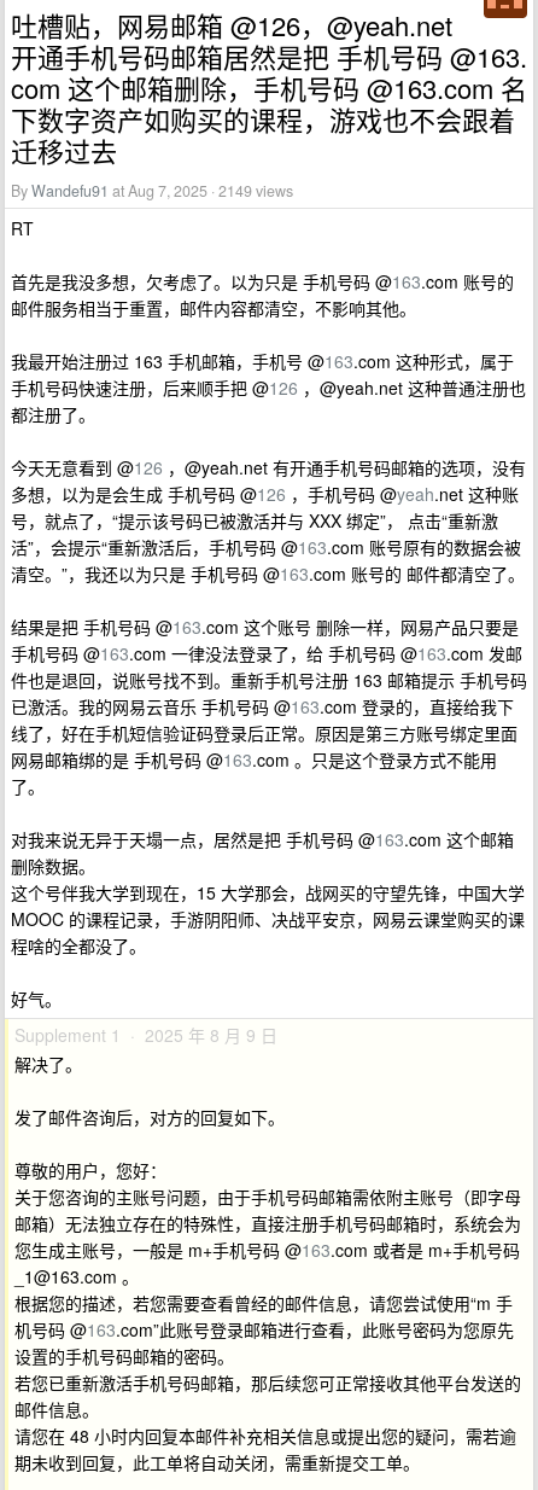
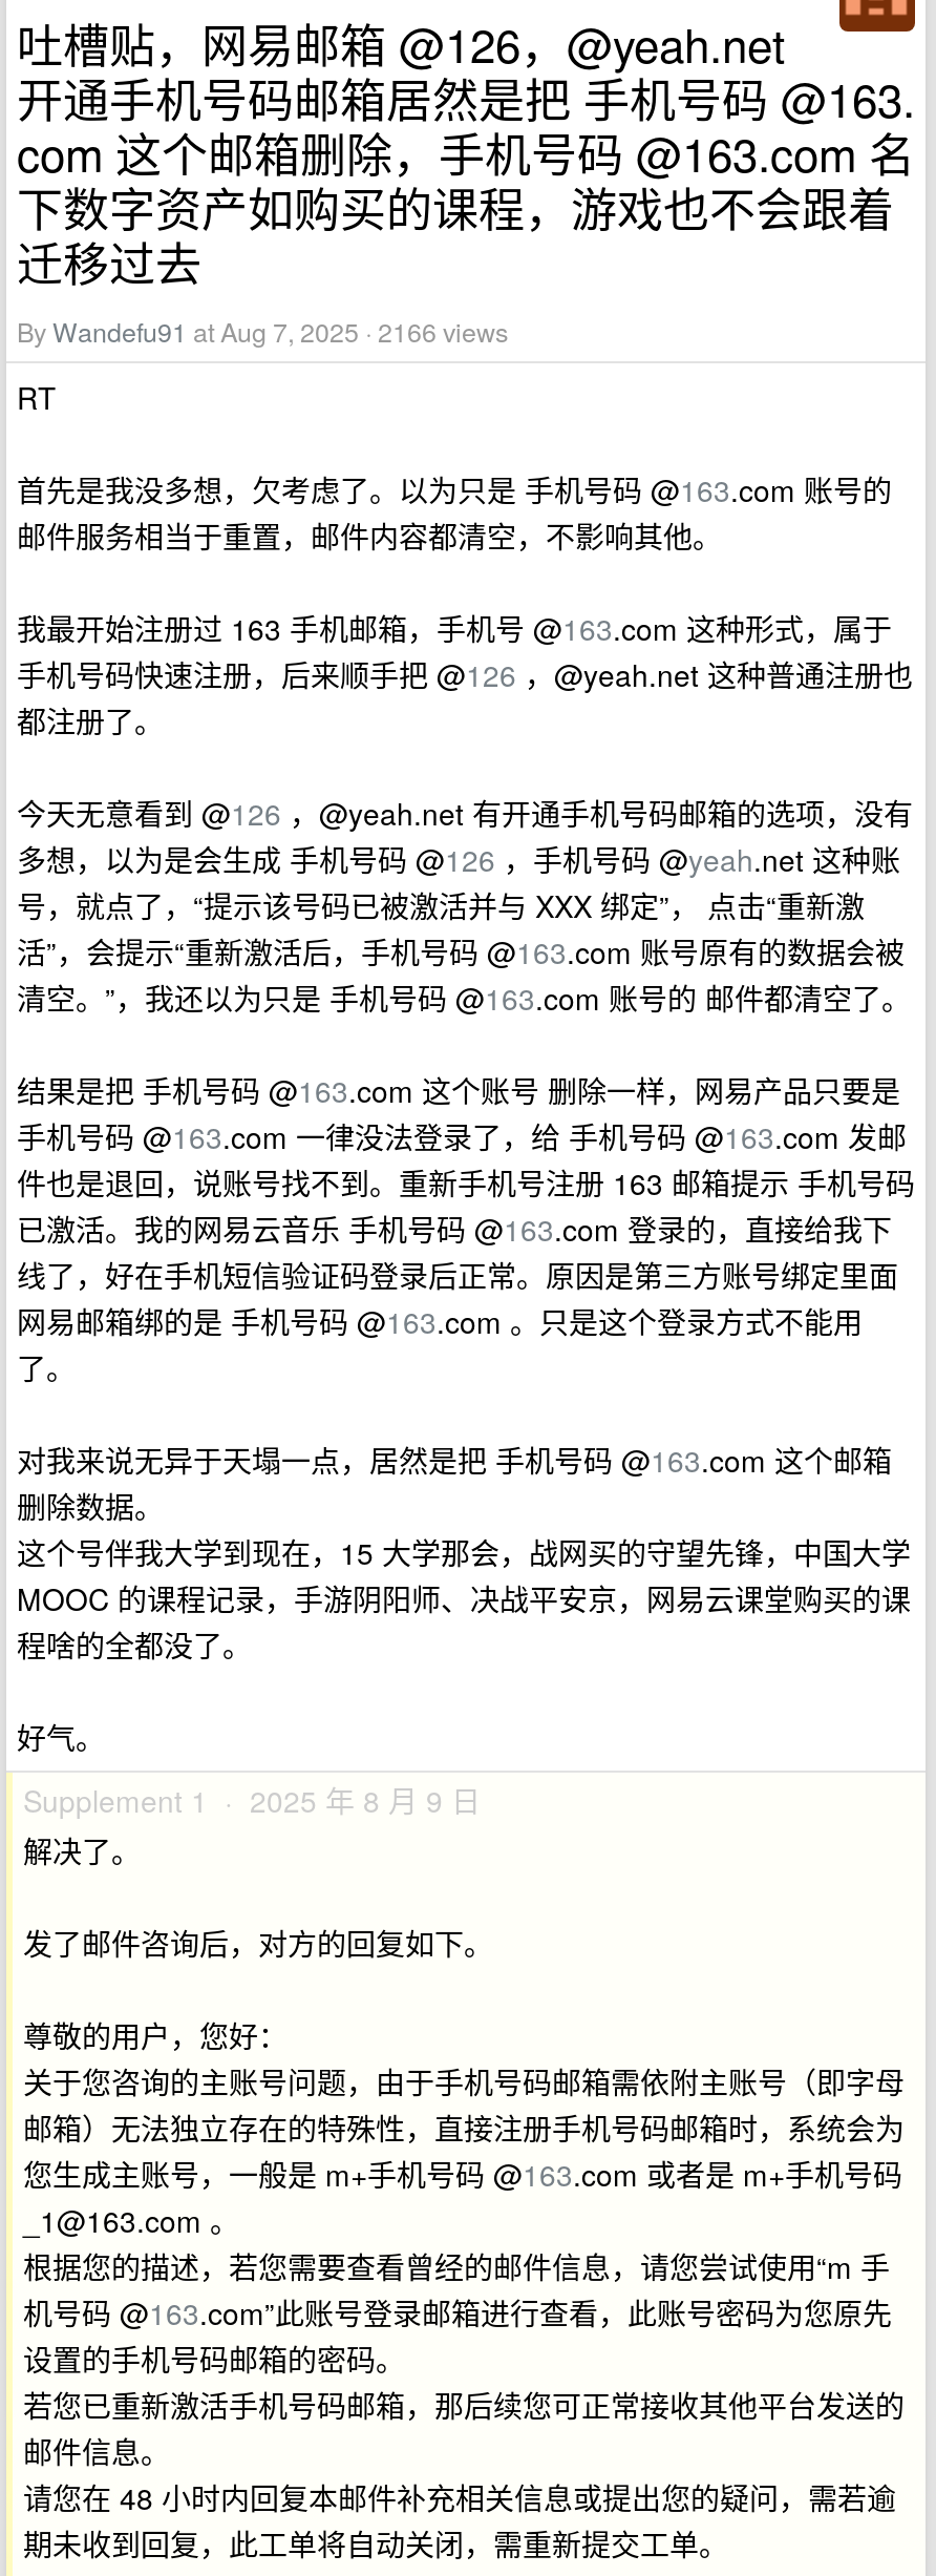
[11,180,293,202] By Wandefu91 at Aug 7, 2025 · 2149 views -> [17,313,508,351] By Wandefu91 at Aug 7, 2025 · 2166 views

